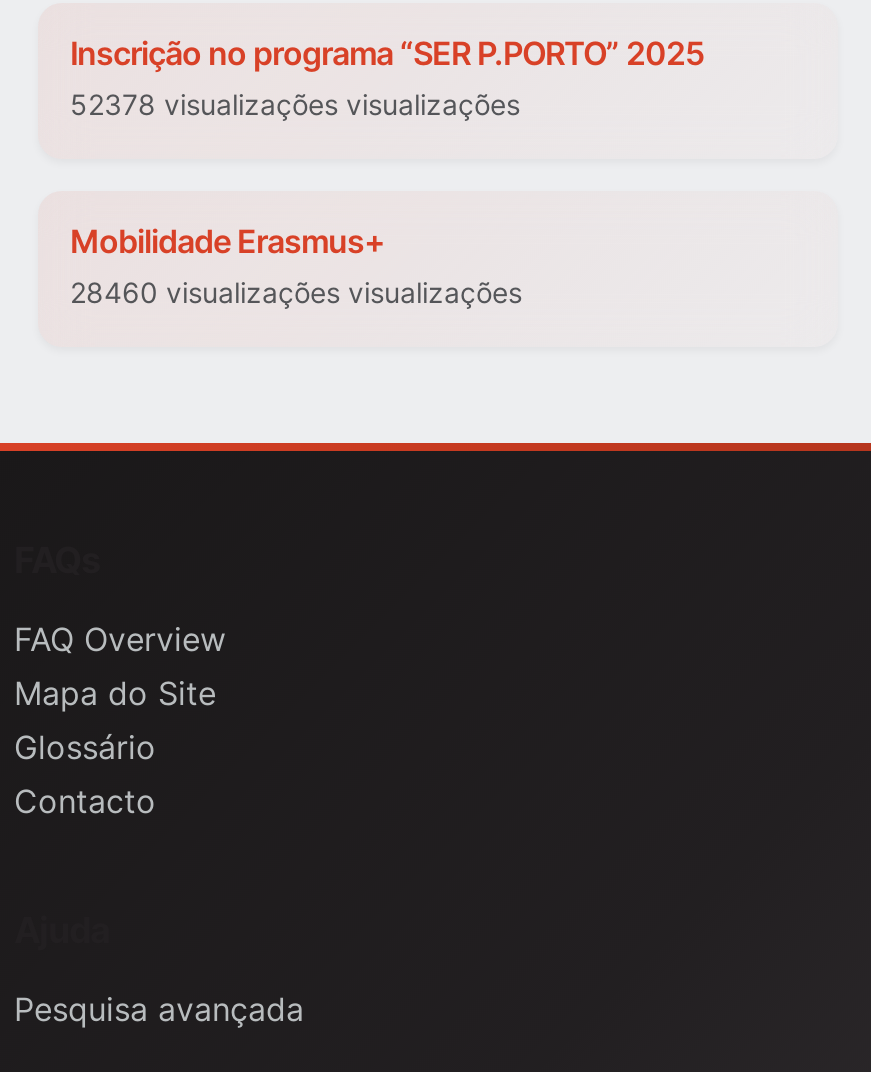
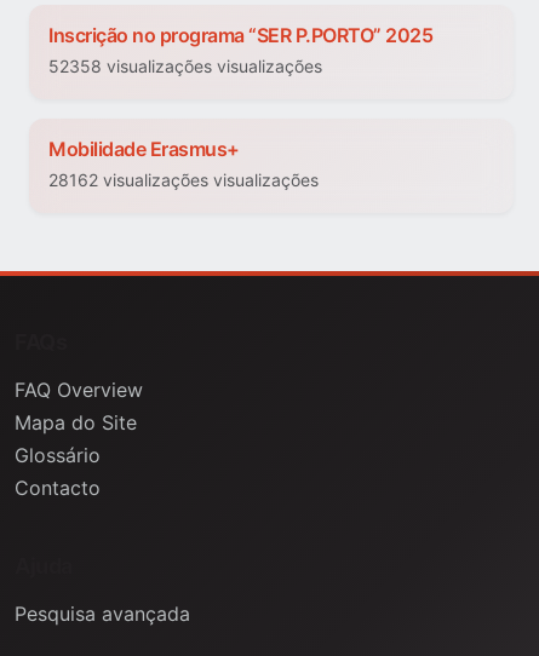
[70,88,520,122] 52378 visualizações visualizações -> [48,56,322,77] 52358 visualizações visualizações
[70,276,522,310] 28460 visualizações visualizações -> [48,170,319,191] 28162 visualizações visualizações

